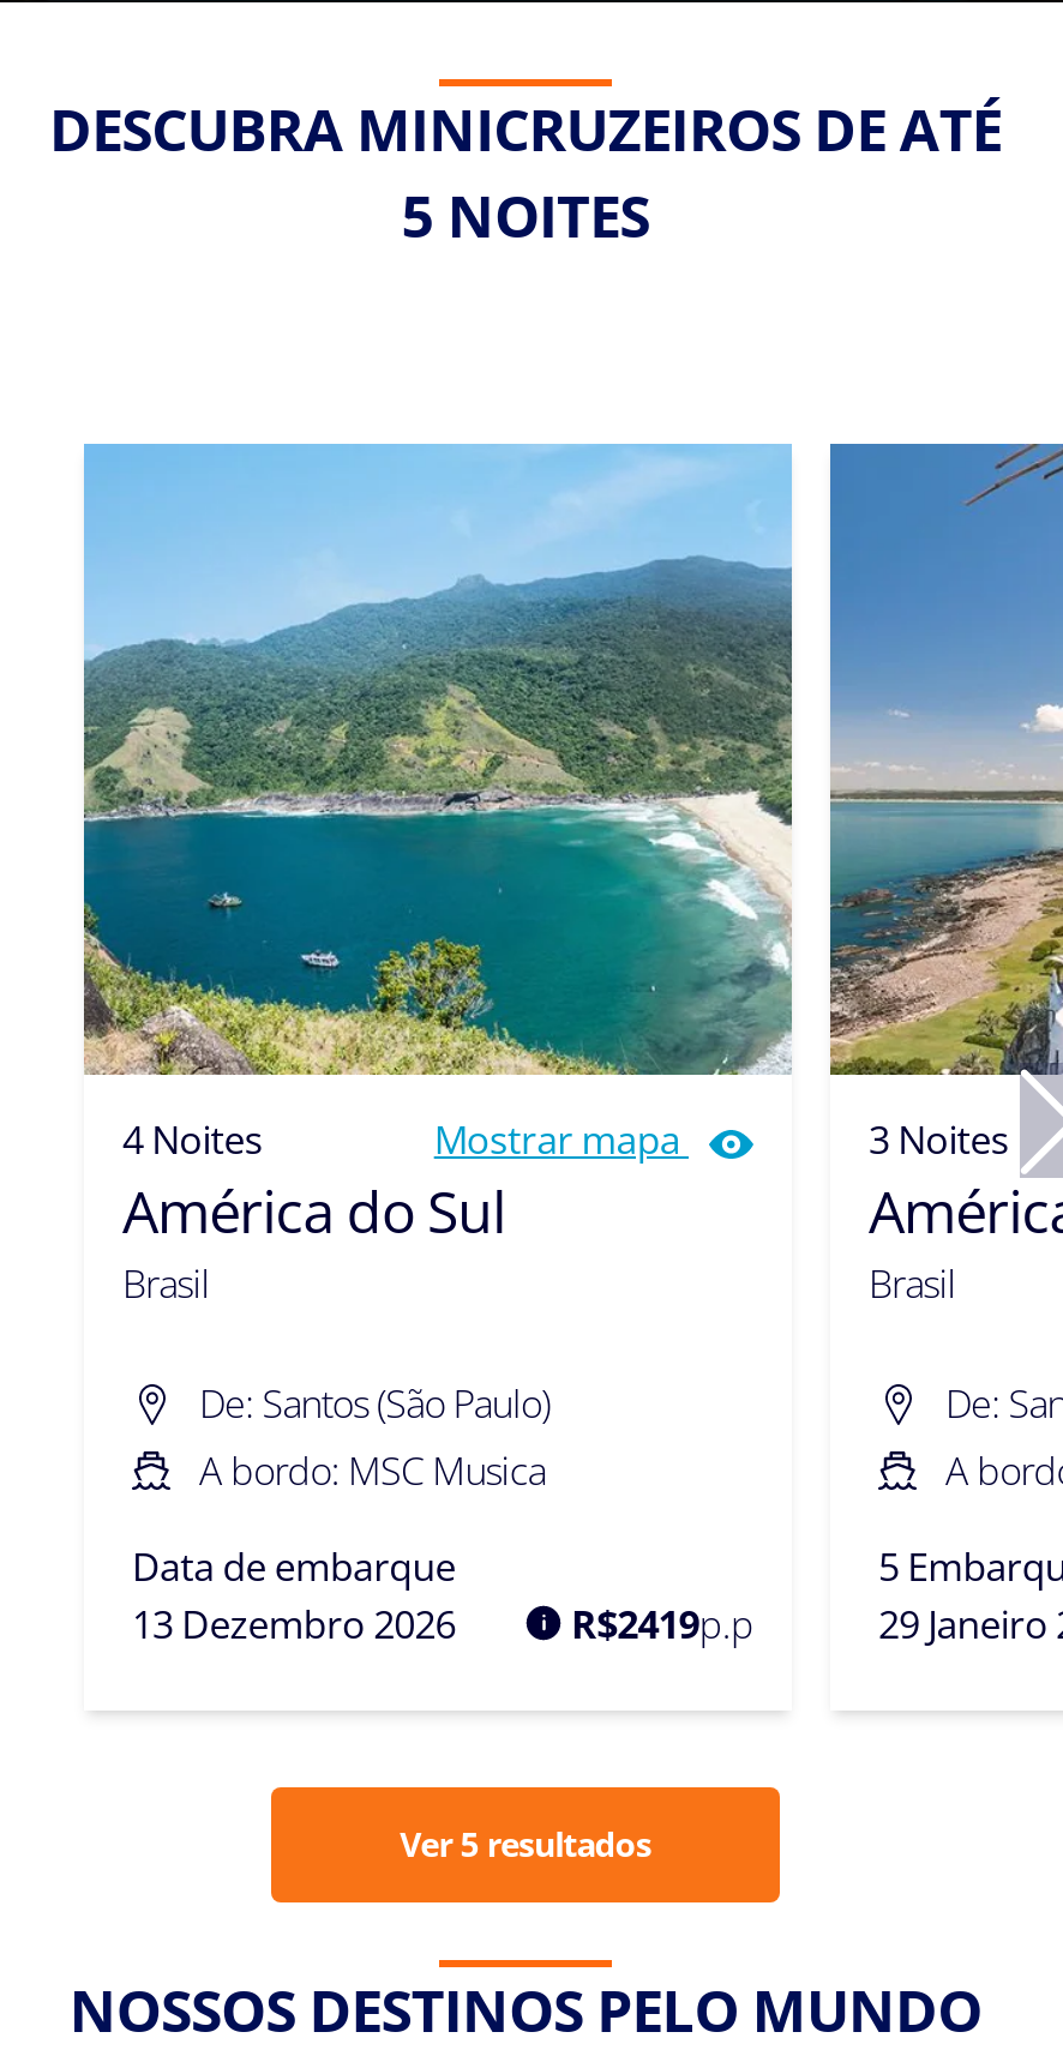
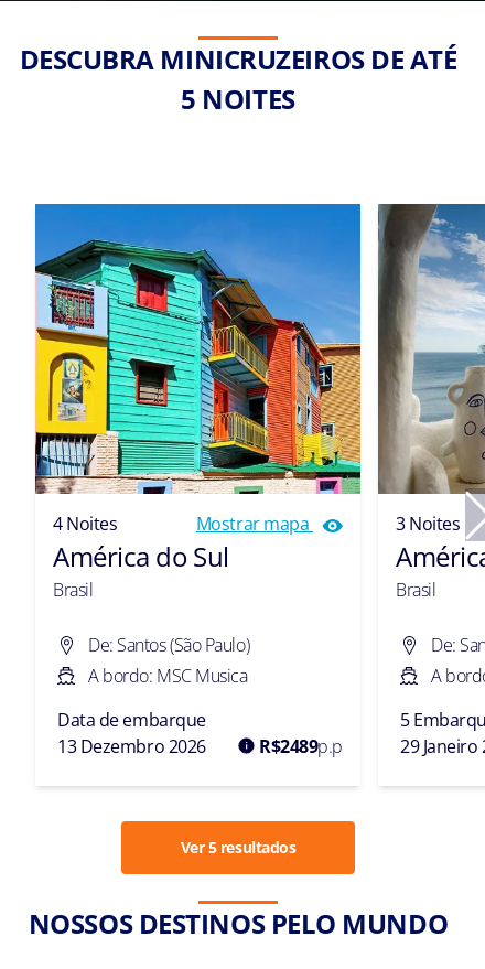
[82,444,794,1077] [image] -> [34,204,362,495] [image]
[828,441,1056,1075] [image] -> [377,203,482,494] [image]
[571,1598,753,1650] R$2419p.p -> [259,734,343,758] R$2489p.p

